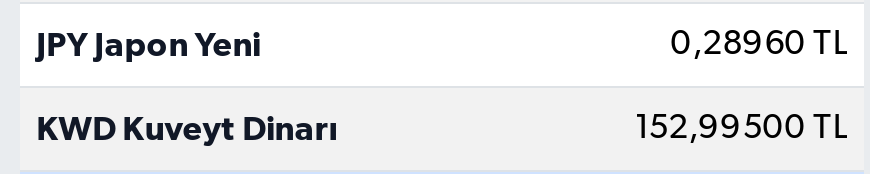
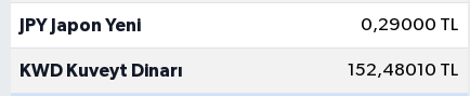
[670,29,846,63] 0,28960 TL -> [361,17,458,35] 0,29000 TL
[634,113,846,147] 152,99500 TL -> [348,62,458,80] 152,48010 TL

